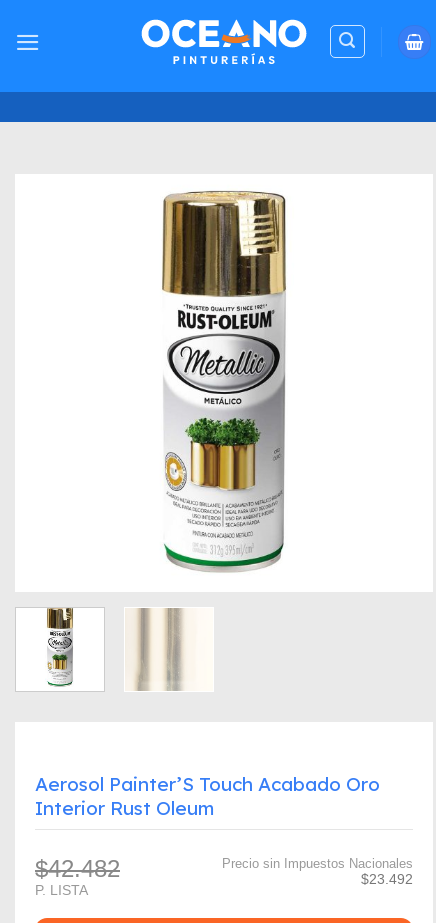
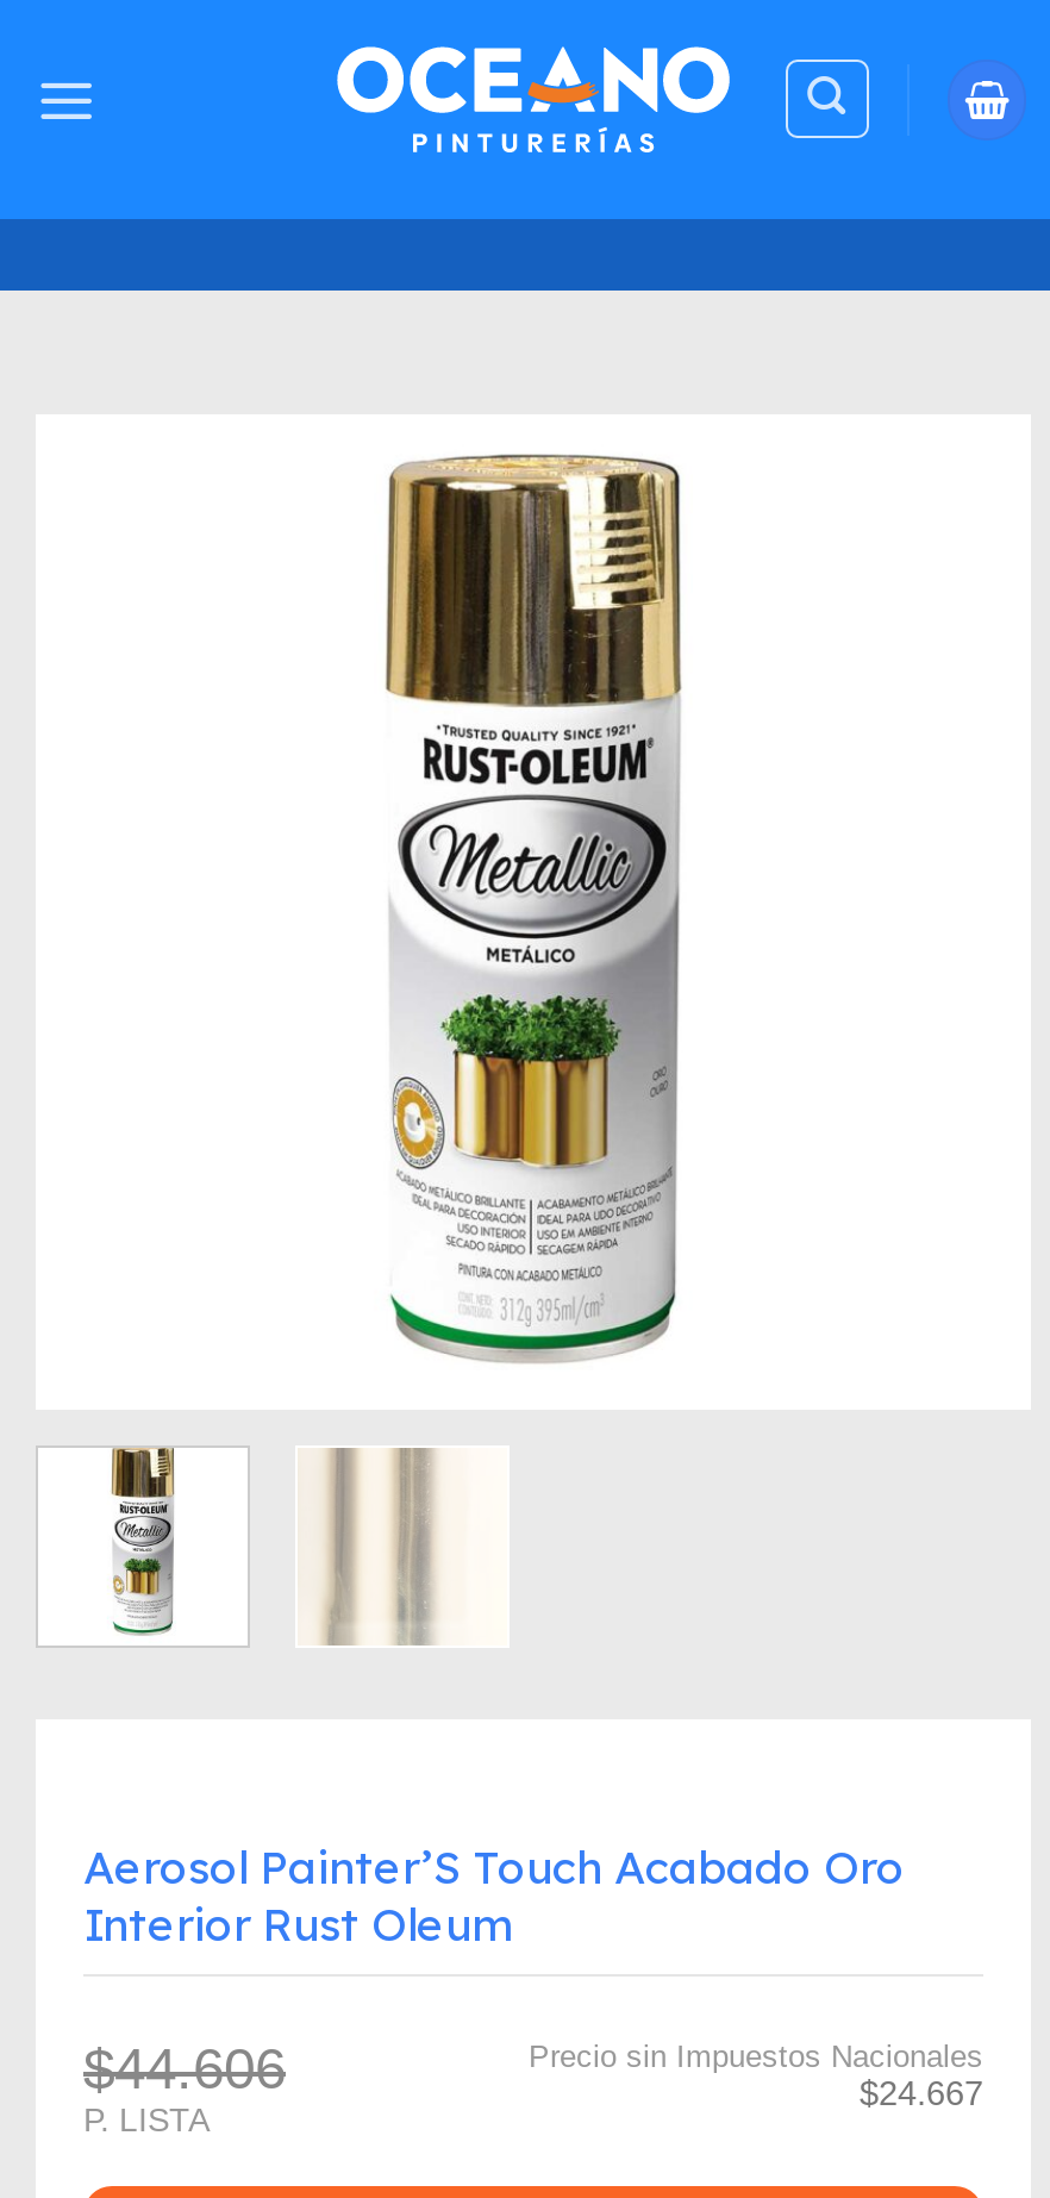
[35,855,120,882] $42.482 -> [83,2037,286,2101] $44.606
[361,871,413,887] $23.492 -> [860,2075,983,2113] $24.667

